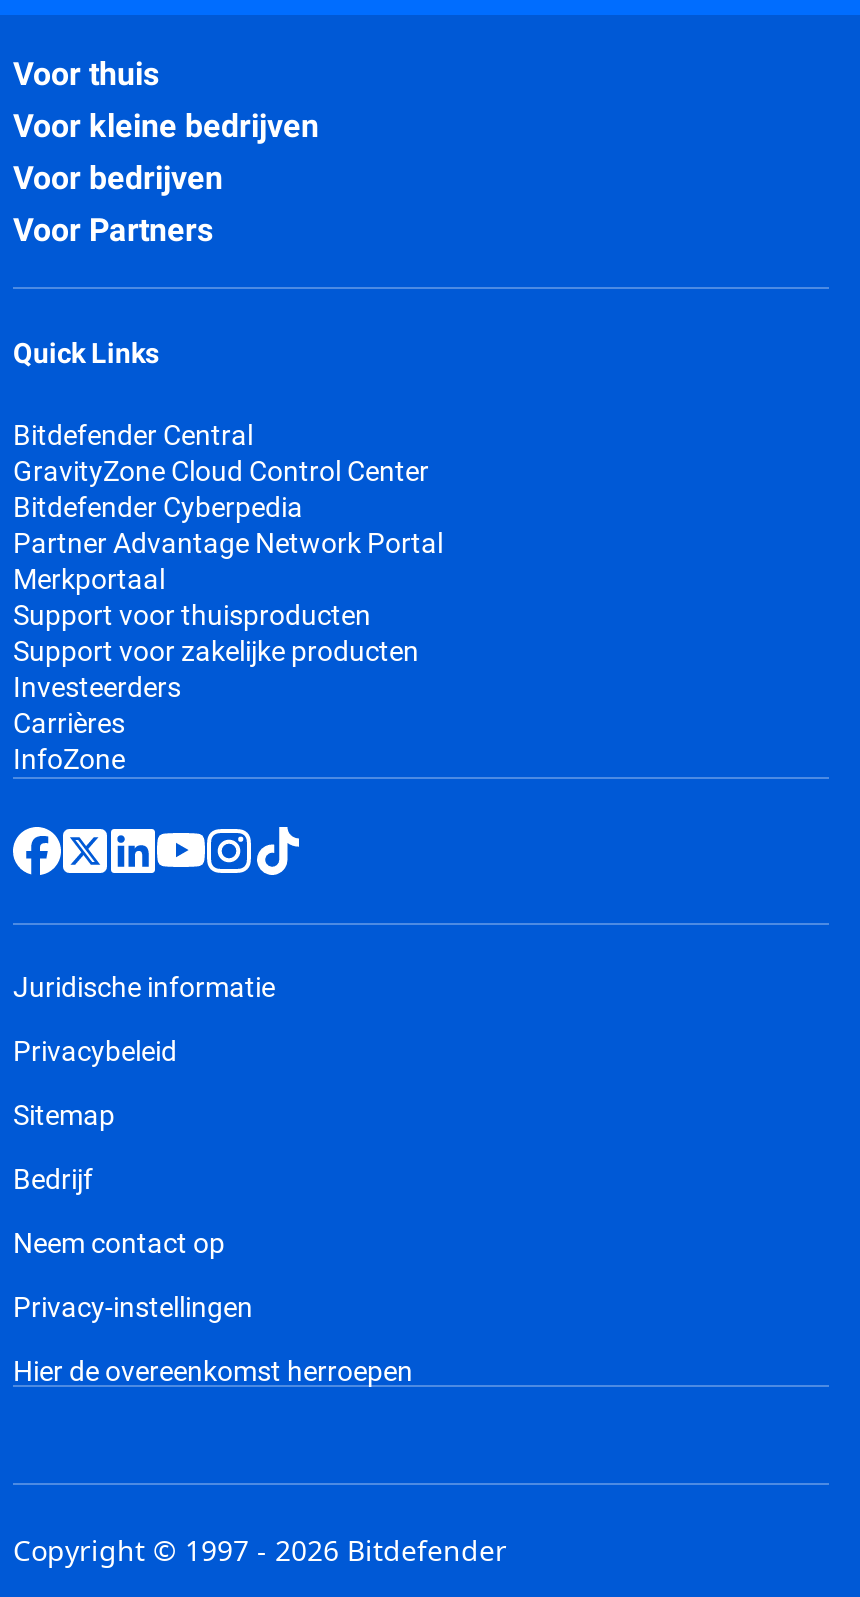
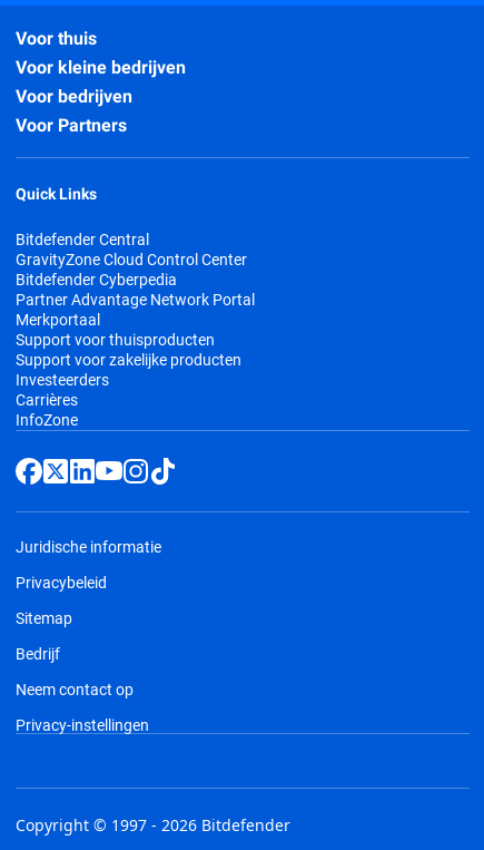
[13,1351,413,1389] Hier de overeenkomst herroepen -> none

